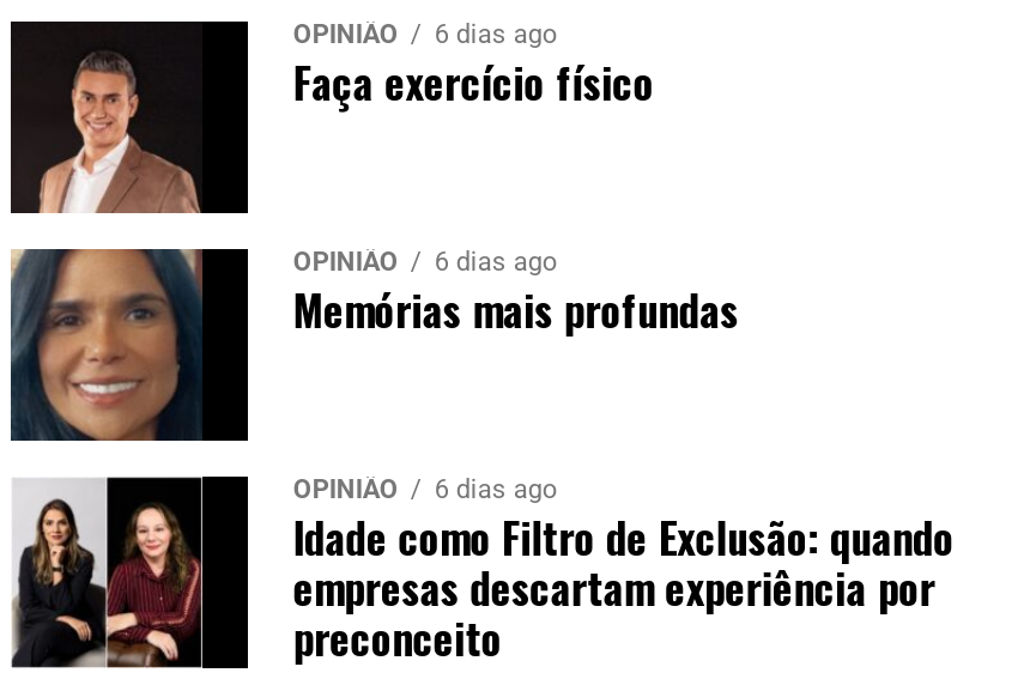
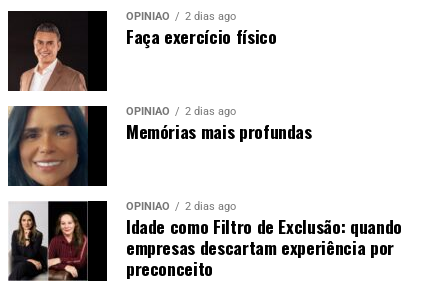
[293,18,557,49] OPINIÃO 6 dias ago -> [126,9,236,22] OPINIÃO 2 dias ago
[293,245,557,277] OPINIÃO 6 dias ago -> [126,104,236,117] OPINIÃO 2 dias ago
[293,473,557,504] OPINIÃO 6 dias ago -> [126,199,236,212] OPINIÃO 2 dias ago

